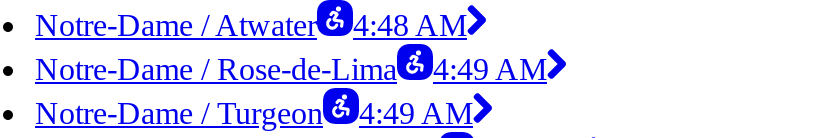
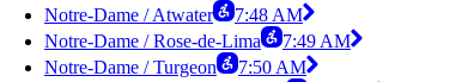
[35,8,467,42] Notre-Dame / Atwater 4:48 AM -> [44,5,303,25] Notre-Dame / Atwater 7:48 AM
[35,52,547,86] Notre-Dame / Rose-de-Lima 4:49 AM -> [44,31,351,51] Notre-Dame / Rose-de-Lima 7:49 AM
[35,96,473,130] Notre-Dame / Turgeon 4:49 AM -> [44,57,306,77] Notre-Dame / Turgeon 7:50 AM

